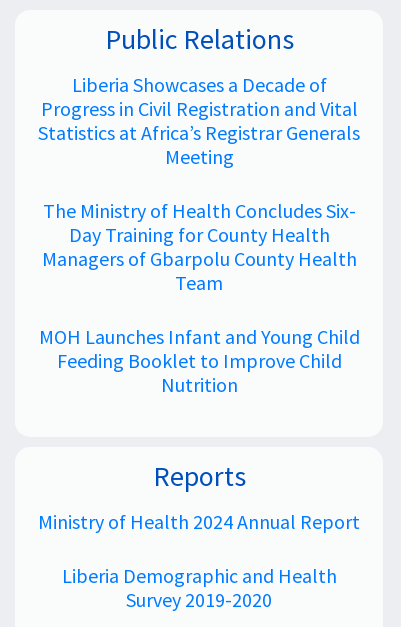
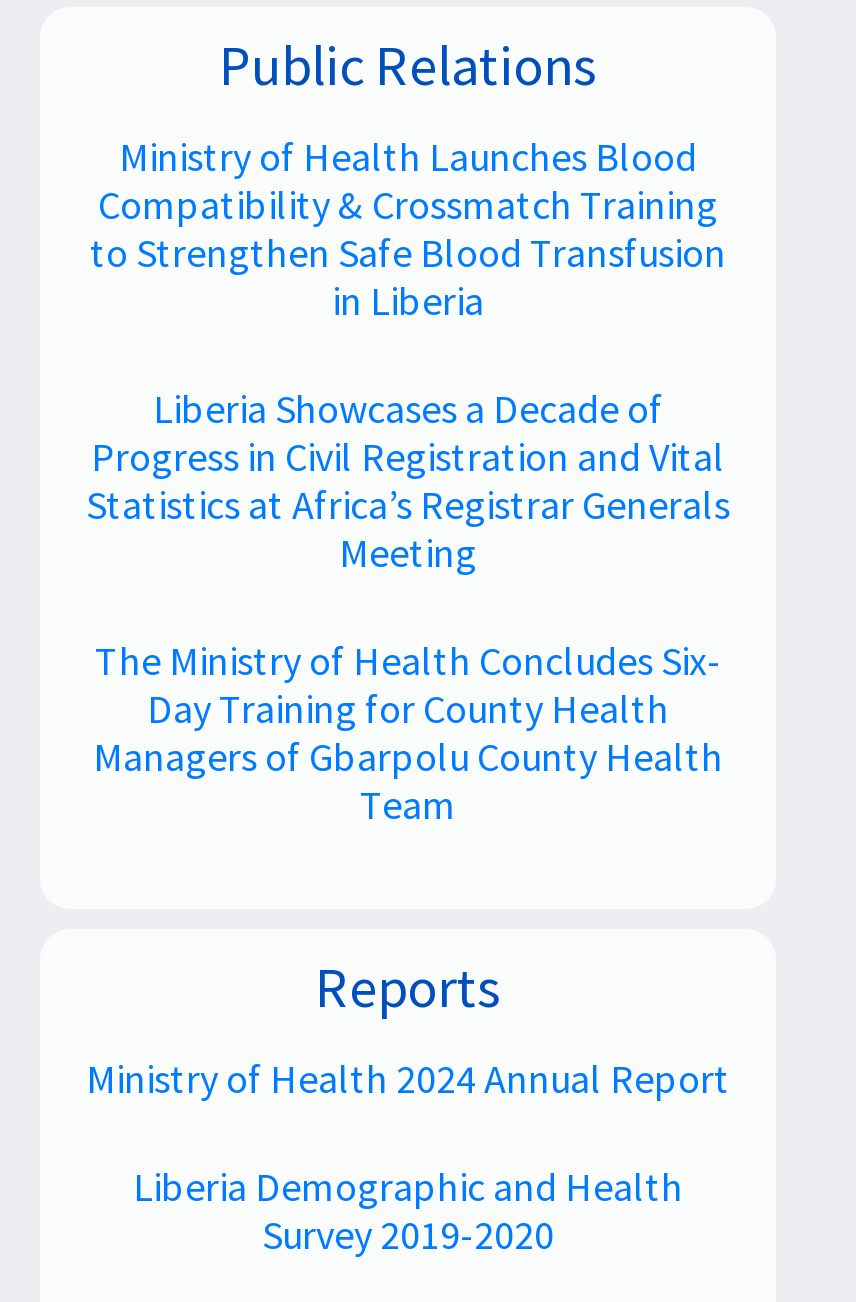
none -> [90,131,726,325] Ministry of Health Launches Blood | Compatibility & Crossmatch Training | to Strengthen Safe Blood Transfusion | in Liberia
moved [38,72,360,295] -> [86,383,730,829]: Liberia Showcases a Decade of | Progress in Civil Registration and Vital | Statistics at Africa’s Registrar Generals | Meeting | The Ministry of Health Concludes Six- | Day Training for County Health | Managers of Gbarpolu County Health | Team
[38,324,359,397] MOH Launches Infant and Young Child | Feeding Booklet to Improve Child | Nutrition -> none

